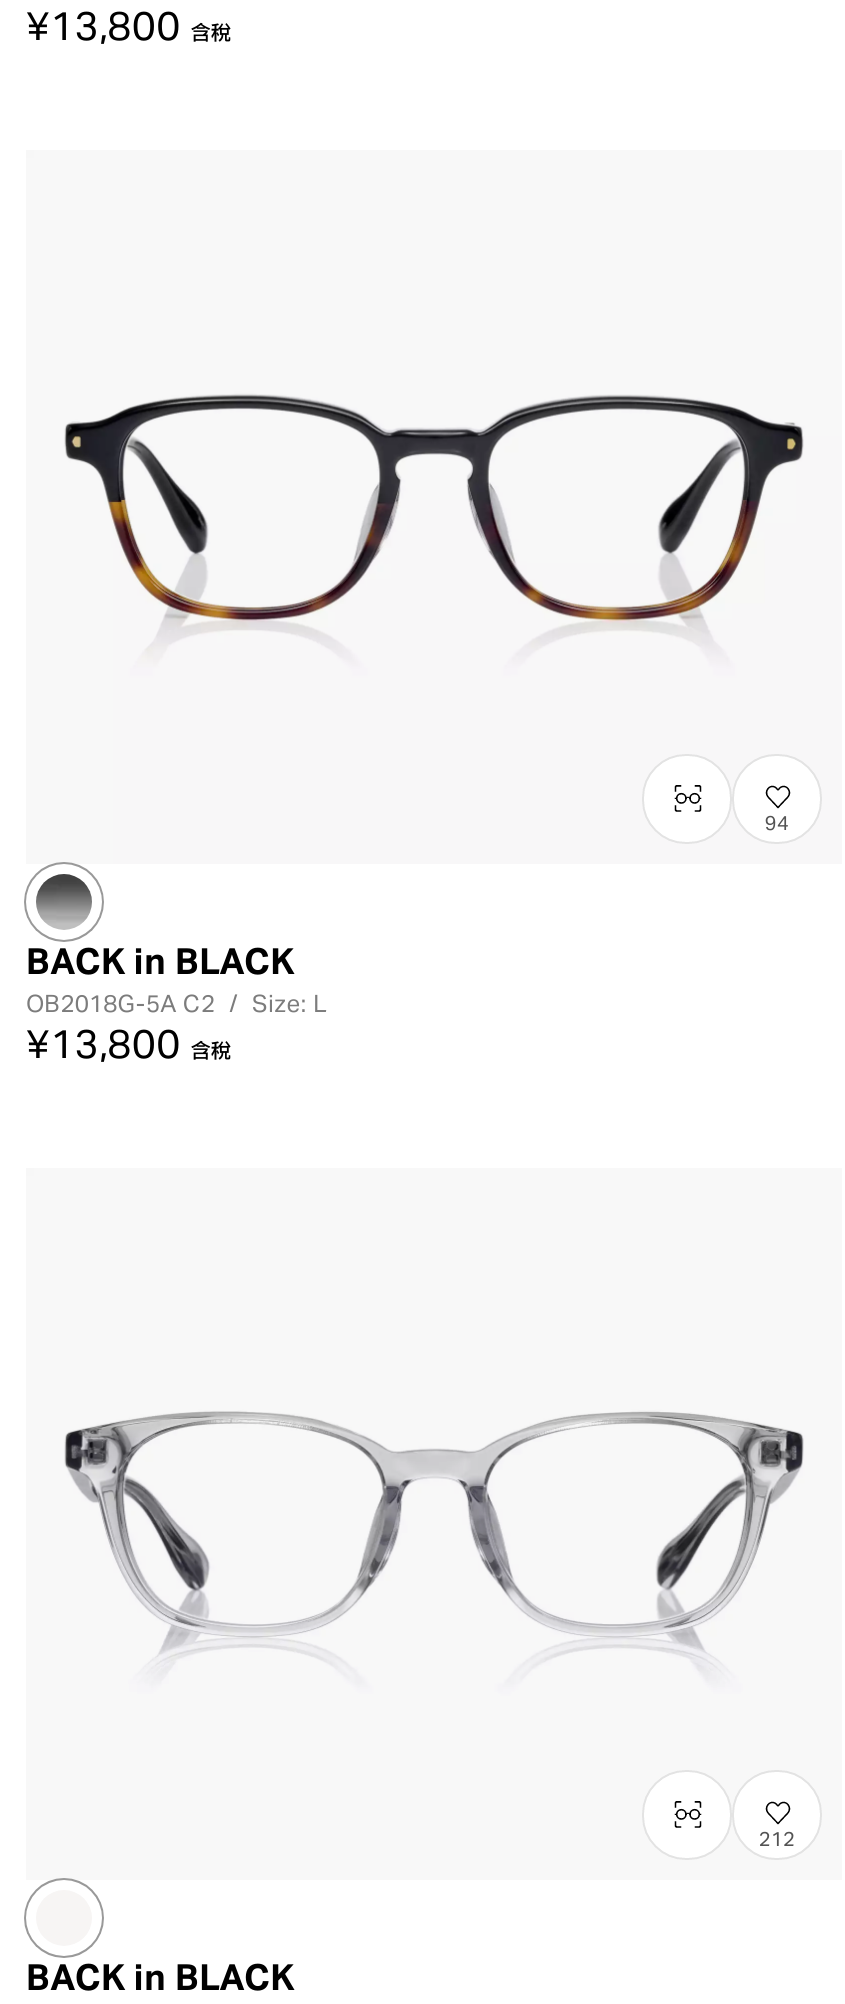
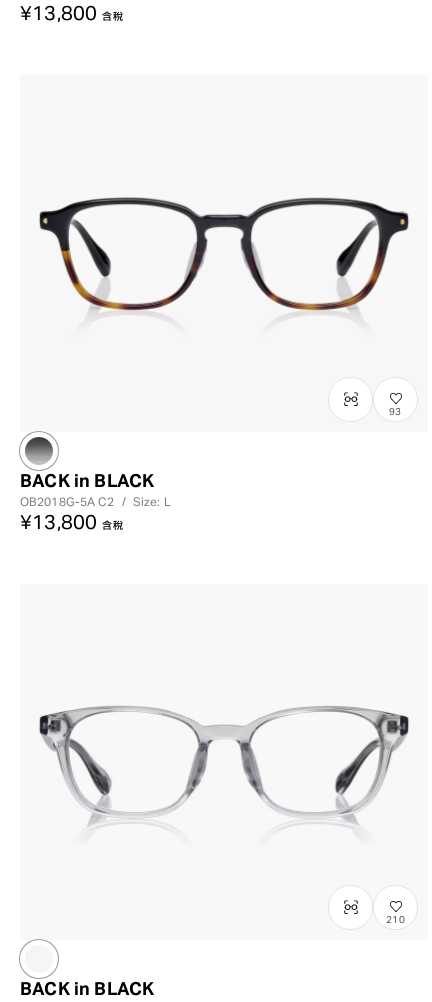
[765,812,789,832] 94 -> [389,406,402,416] 93
[759,1828,795,1848] 212 -> [386,914,405,924] 210

